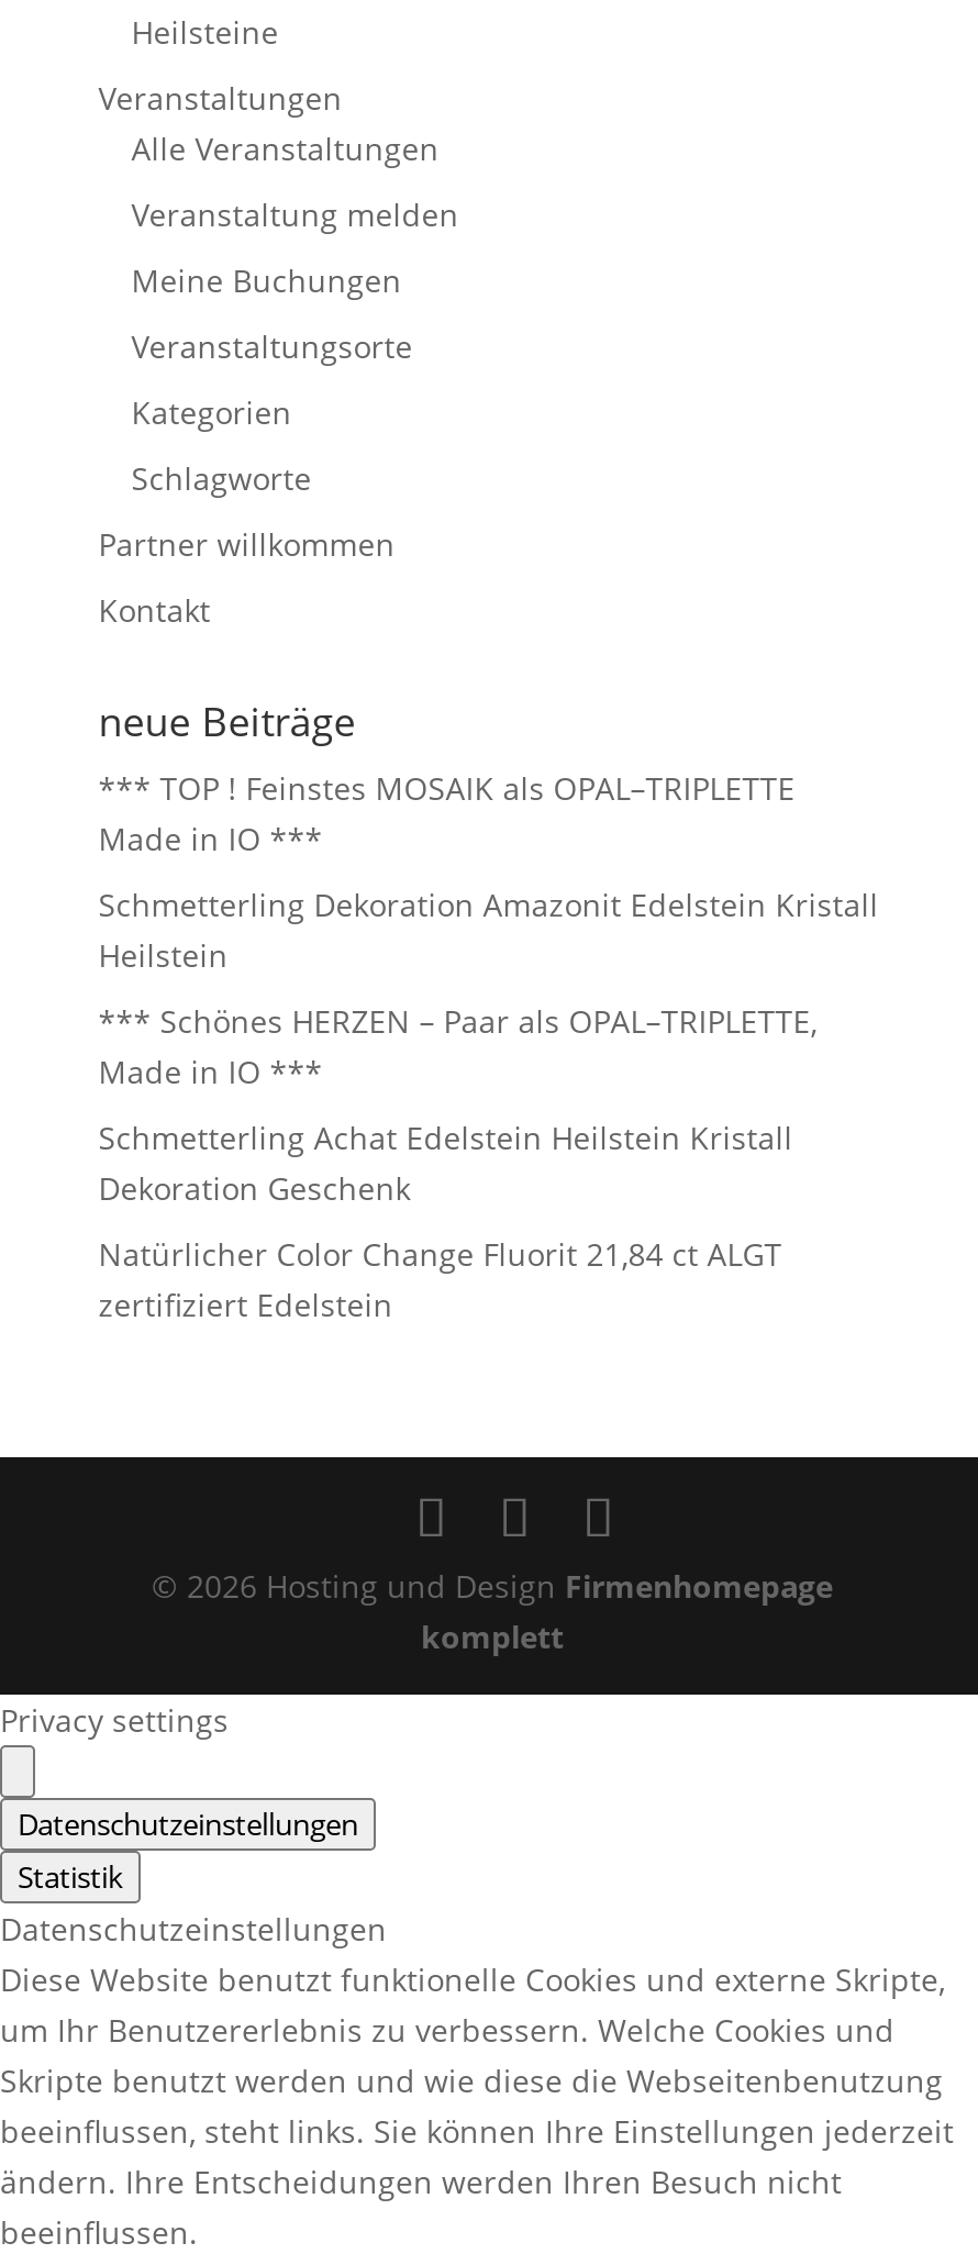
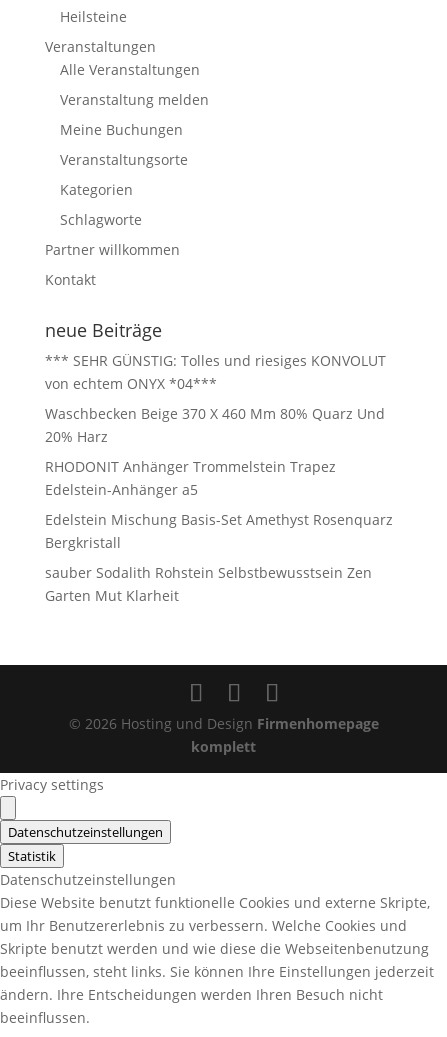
[98,767,795,859] *** TOP ! Feinstes MOSAIK als OPAL–TRIPLETTE | Made in IO *** -> [45,351,386,393] *** SEHR GÜNSTIG: Tolles und riesiges KONVOLUT | von echtem ONYX *04***
[98,883,879,976] Schmetterling Dekoration Amazonit Edelstein Kristall | Heilstein -> [45,404,385,446] Waschbecken Beige 370 X 460 Mm 80% Quarz Und | 20% Harz
[98,1000,817,1092] *** Schönes HERZEN – Paar als OPAL–TRIPLETTE, | Made in IO *** -> [45,457,336,499] RHODONIT Anhänger Trommelstein Trapez | Edelstein-Anhänger a5
[98,1116,793,1209] Schmetterling Achat Edelstein Heilstein Kristall | Dekoration Geschenk -> [45,510,393,552] Edelstein Mischung Basis-Set Amethyst Rosenquarz | Bergkristall
[98,1233,782,1325] Natürlicher Color Change Fluorit 21,84 ct ALGT | zertifiziert Edelstein -> [45,563,372,605] sauber Sodalith Rohstein Selbstbewusstsein Zen | Garten Mut Klarheit

